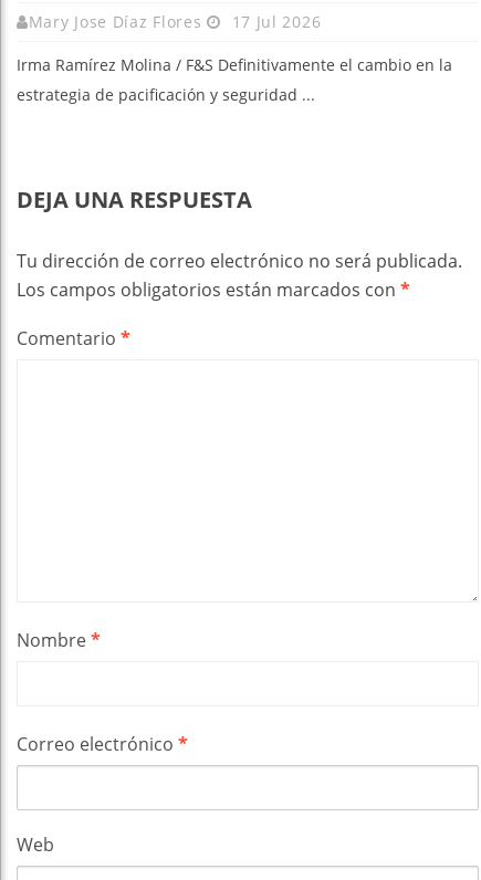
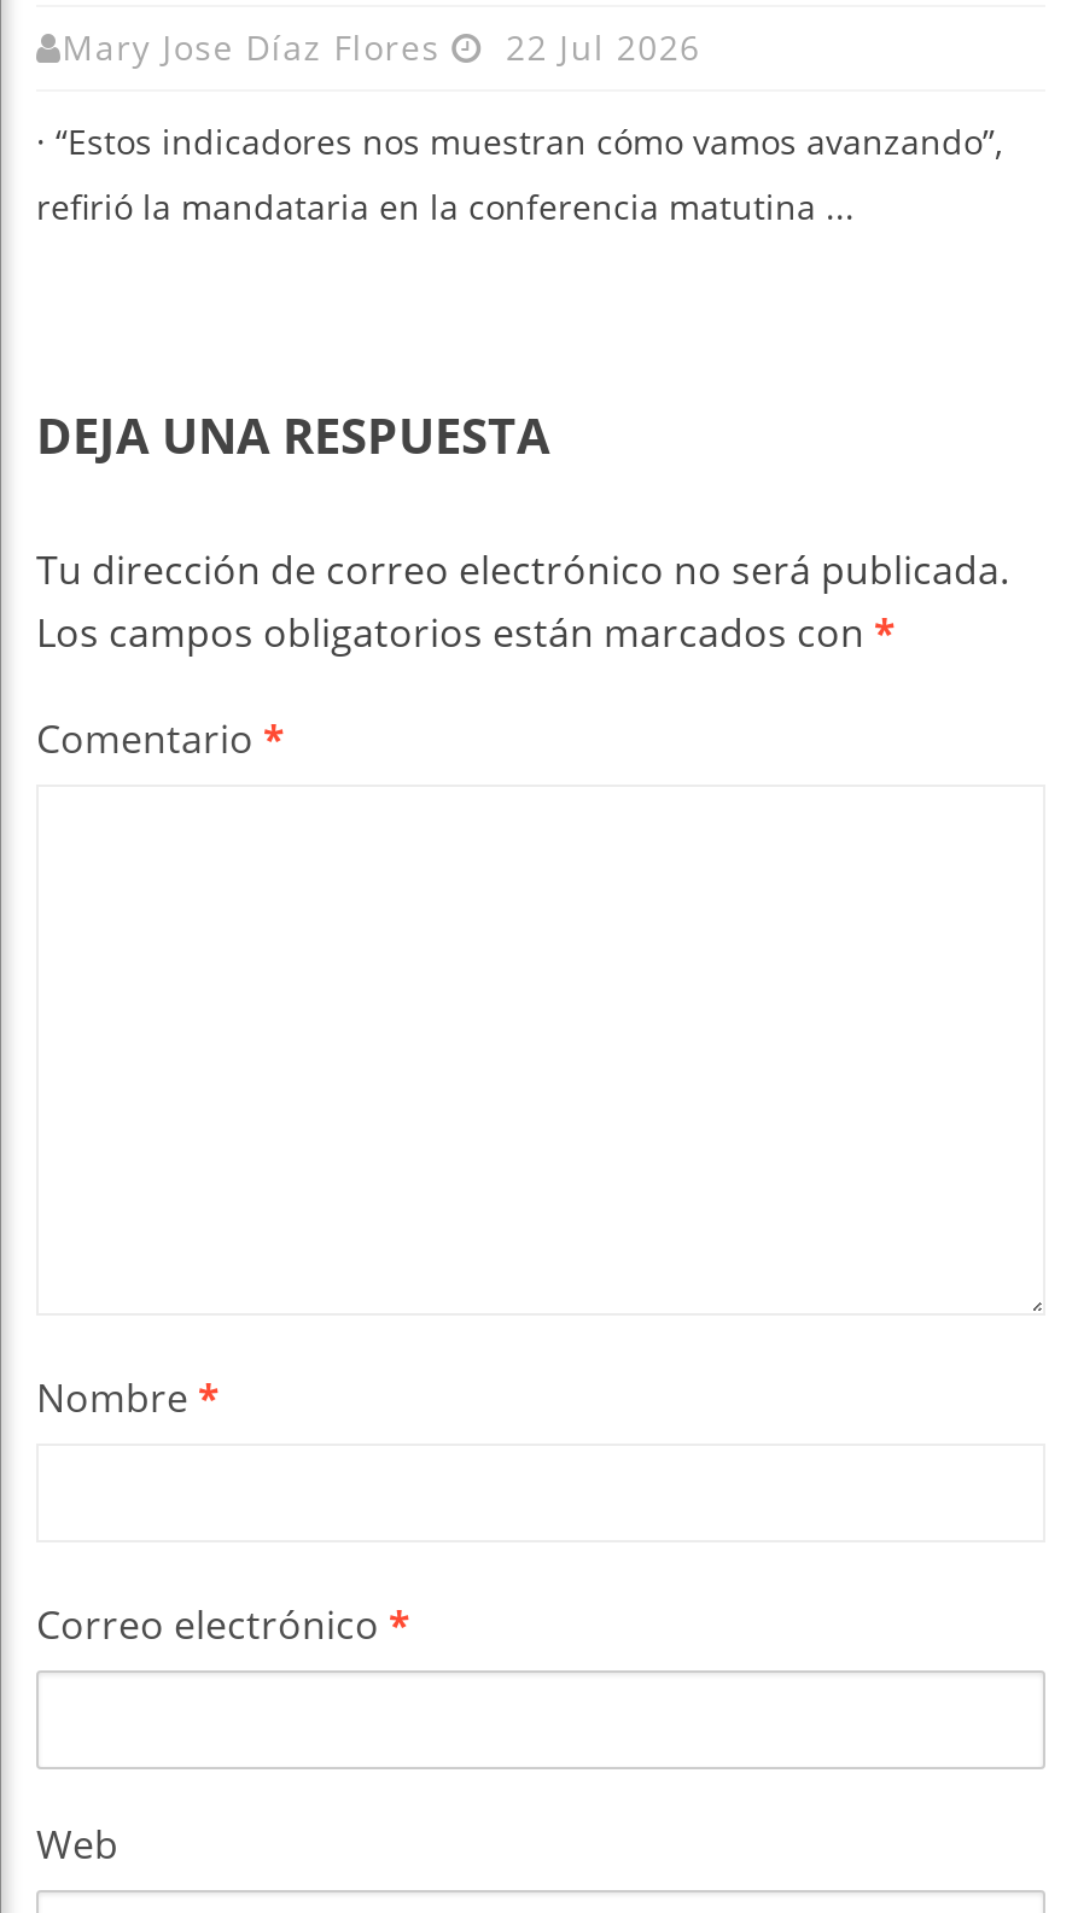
[28,11,321,32] Mary Jose Díaz Flores 17 Jul 2026 -> [62,24,701,70] Mary Jose Díaz Flores 22 Jul 2026
[17,54,452,105] Irma Ramírez Molina / F&S Definitivamente el cambio en la | estrategia de pacificación y seguridad ... -> [36,118,1002,229] · “Estos indicadores nos muestran cómo vamos avanzando”, | refirió la mandataria en la conferencia matutina ...

